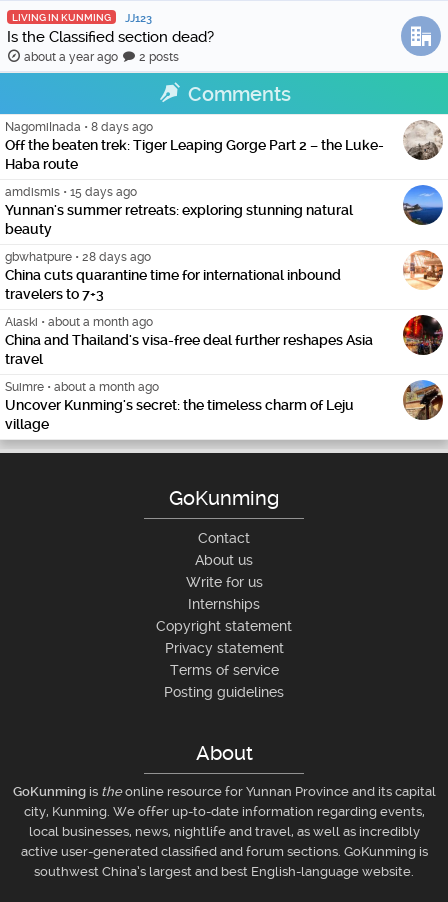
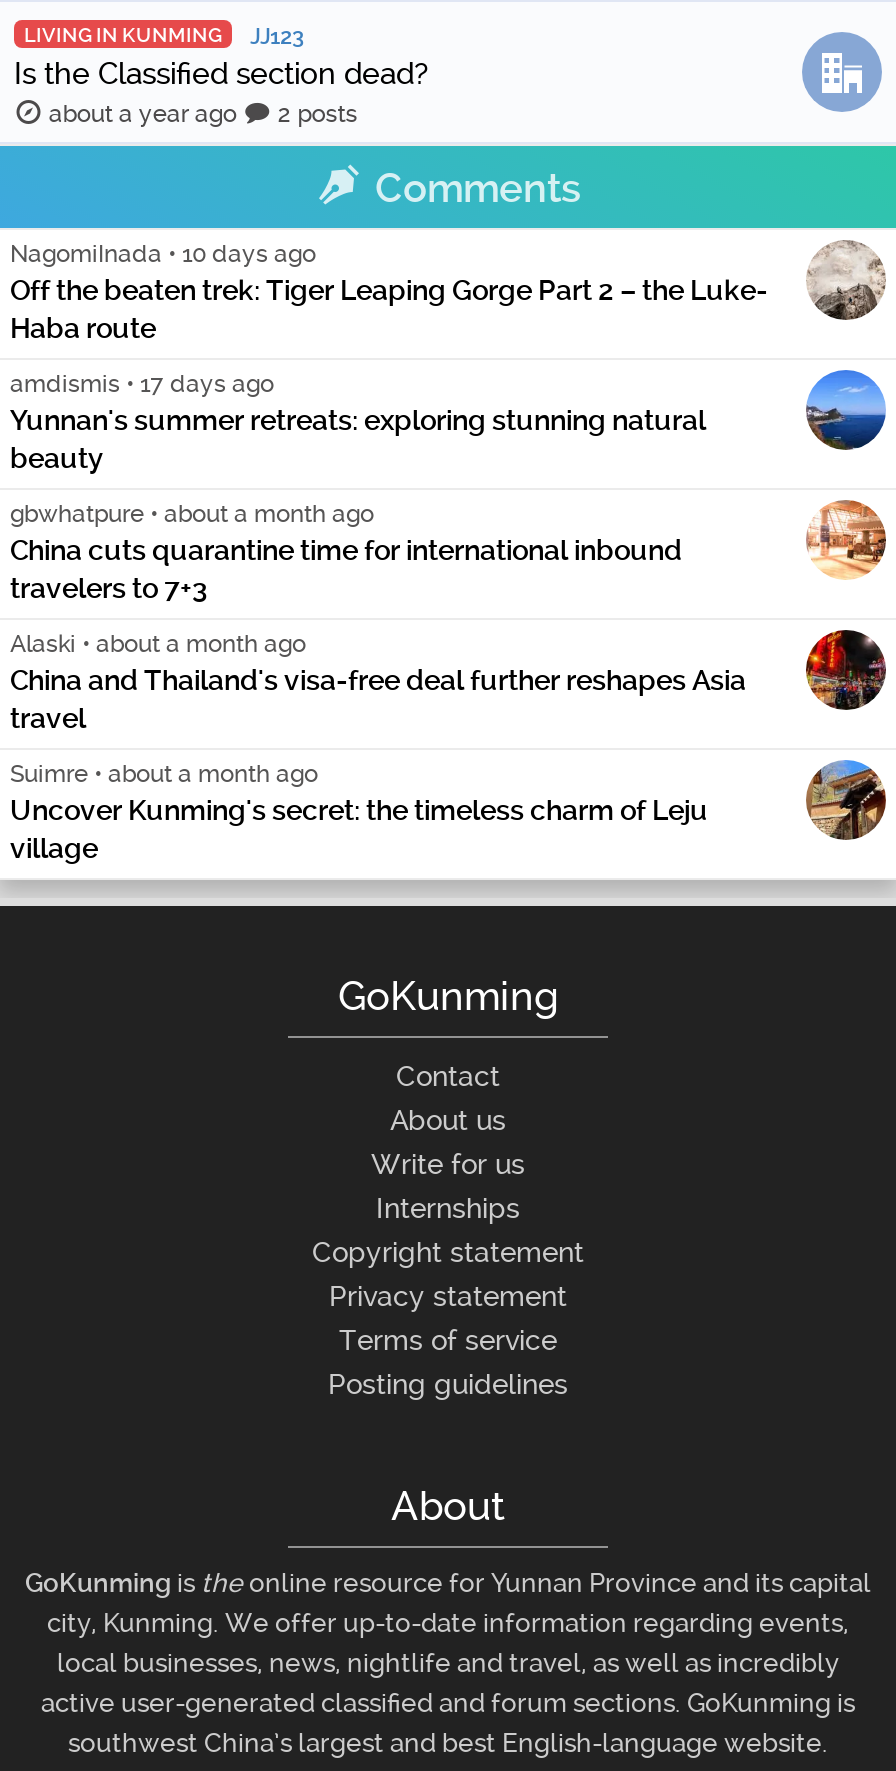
[5,120,153,134] NagomiInada • 8 days ago -> [10,240,316,268] NagomiInada • 10 days ago
[5,185,137,199] amdismis • 15 days ago -> [10,370,274,398] amdismis • 17 days ago
[5,250,151,264] gbwhatpure • 28 days ago -> [10,500,374,528] gbwhatpure • about a month ago

